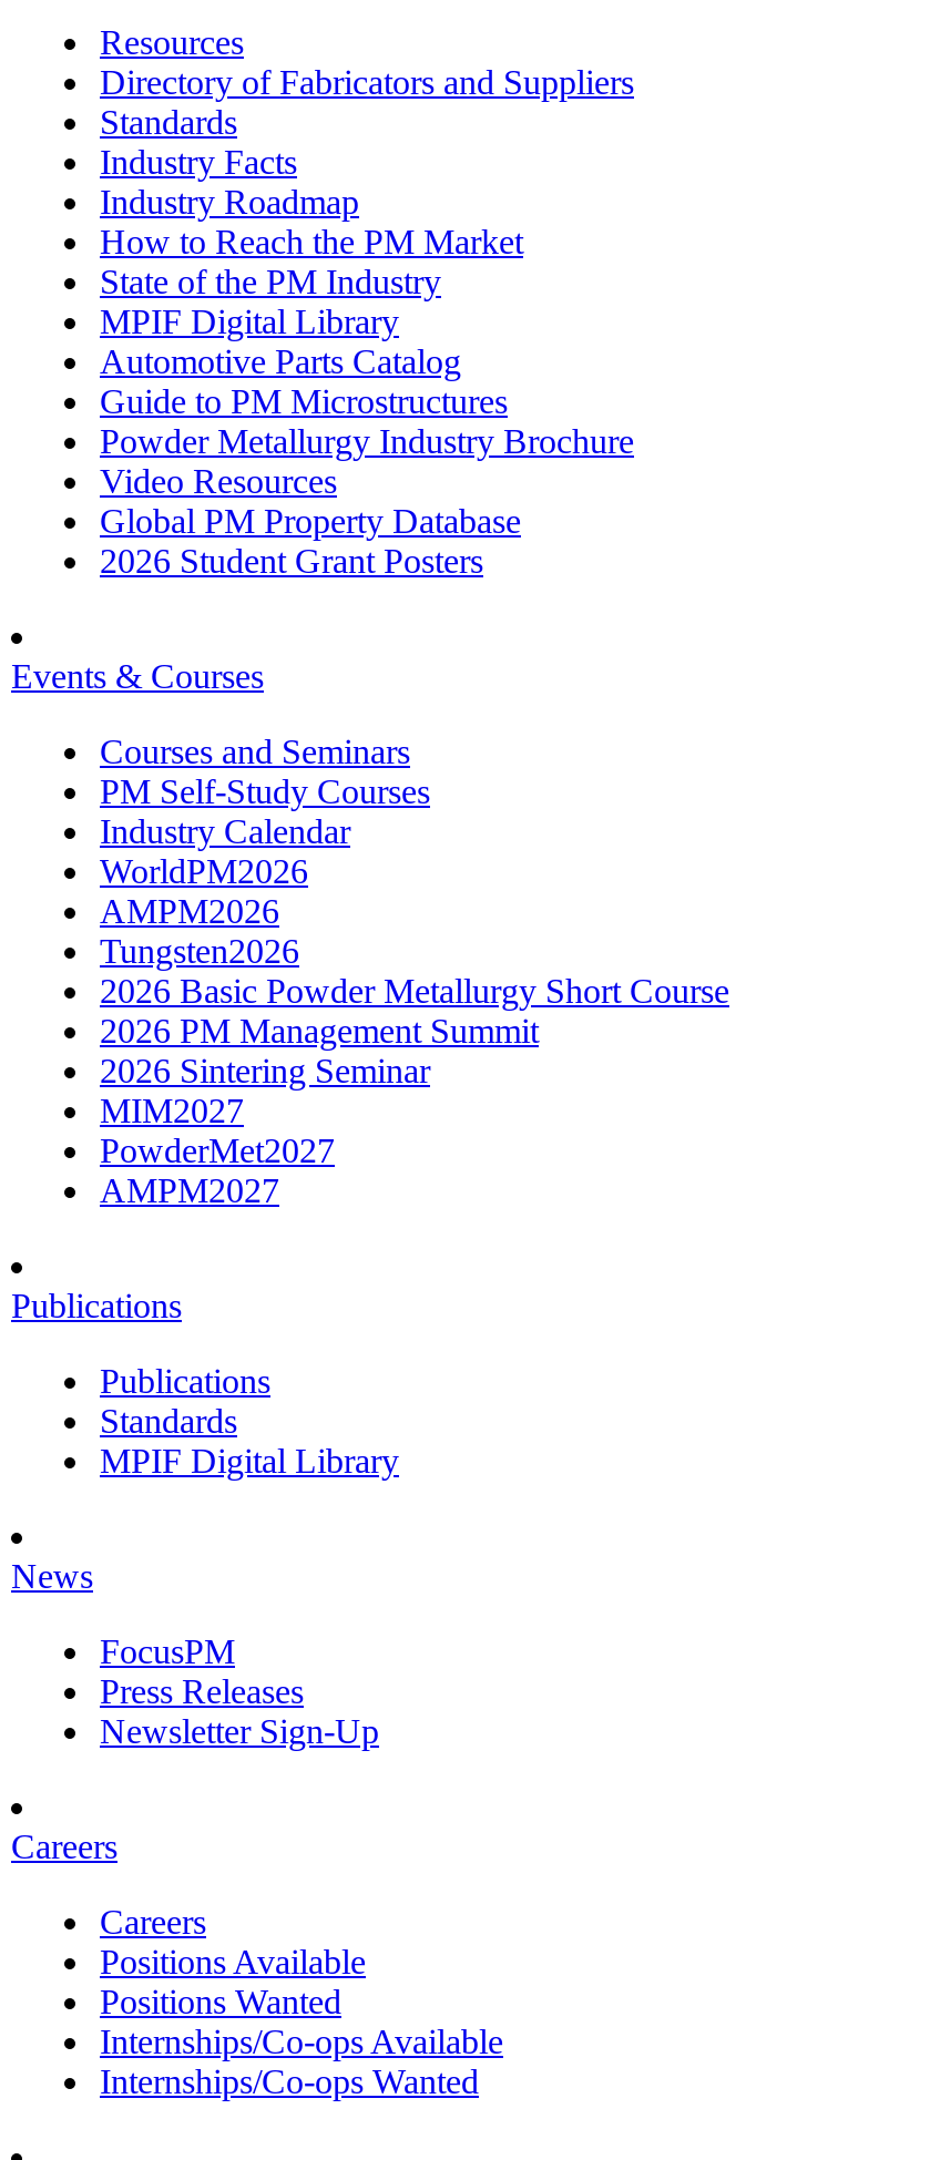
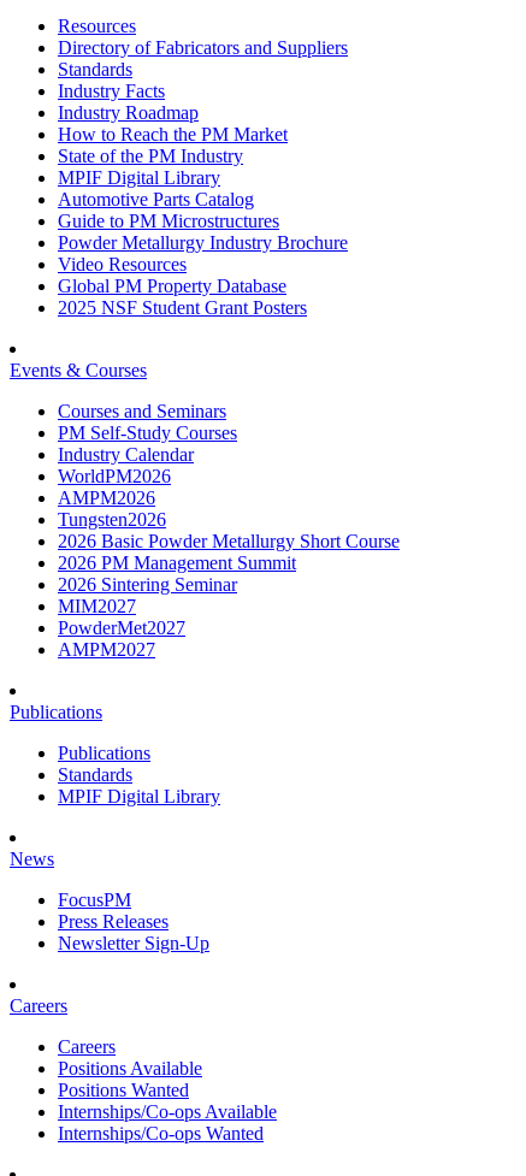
[100,542,483,580] 2026 Student Grant Posters -> [58,297,307,318] 2025 NSF Student Grant Posters

